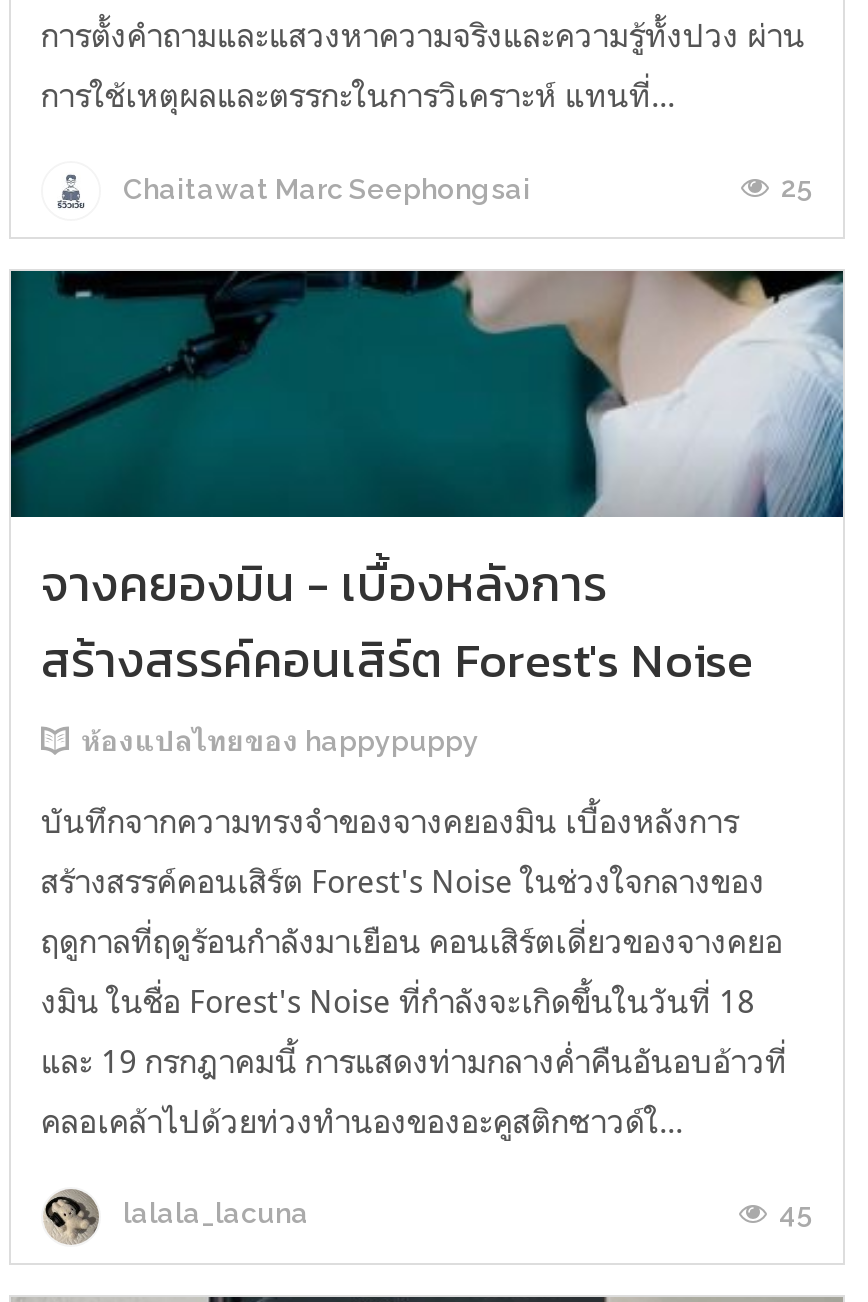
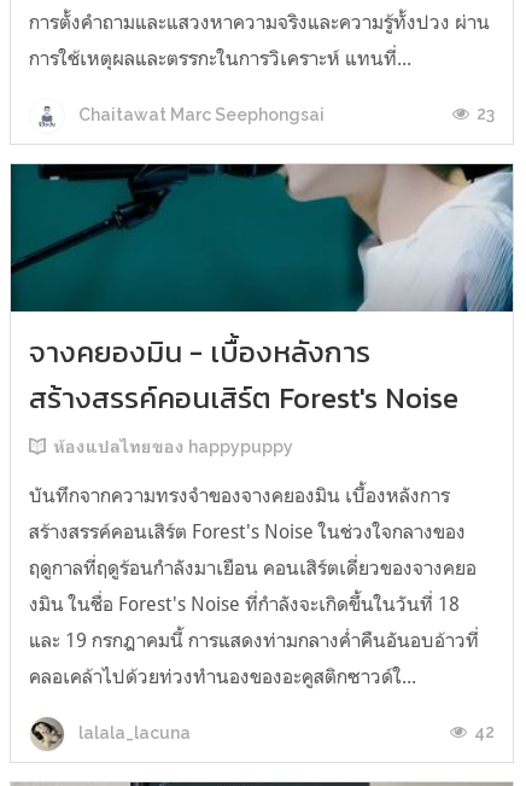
[781,172,813,204] 25 -> [477,104,495,123] 23
[779,1197,813,1229] 45 -> [474,722,495,742] 42

